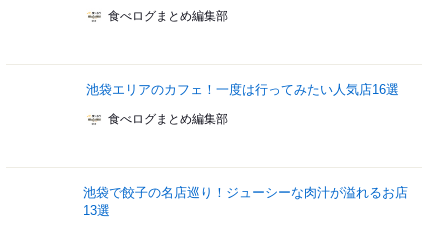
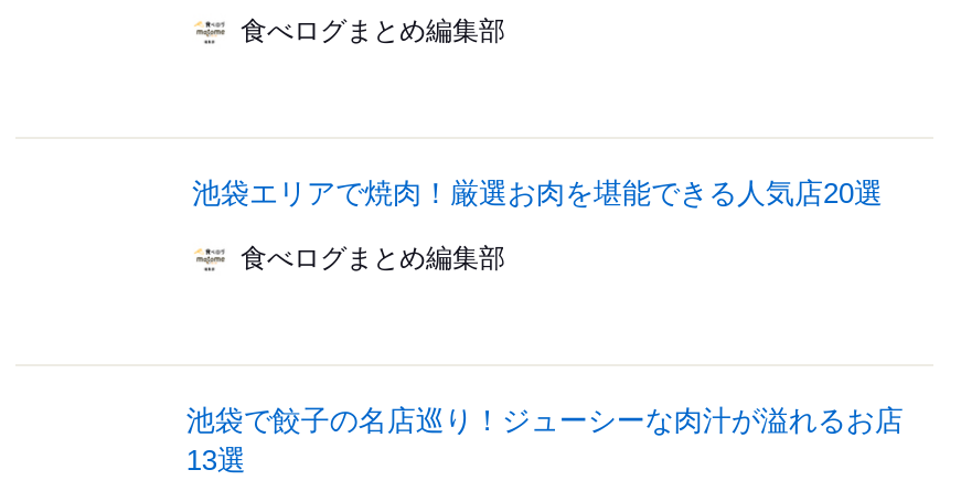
[86,82,399,97] 池袋エリアのカフェ！一度は行ってみたい人気店16選 -> [192,177,883,210] 池袋エリアで焼肉！厳選お肉を堪能できる人気店20選

